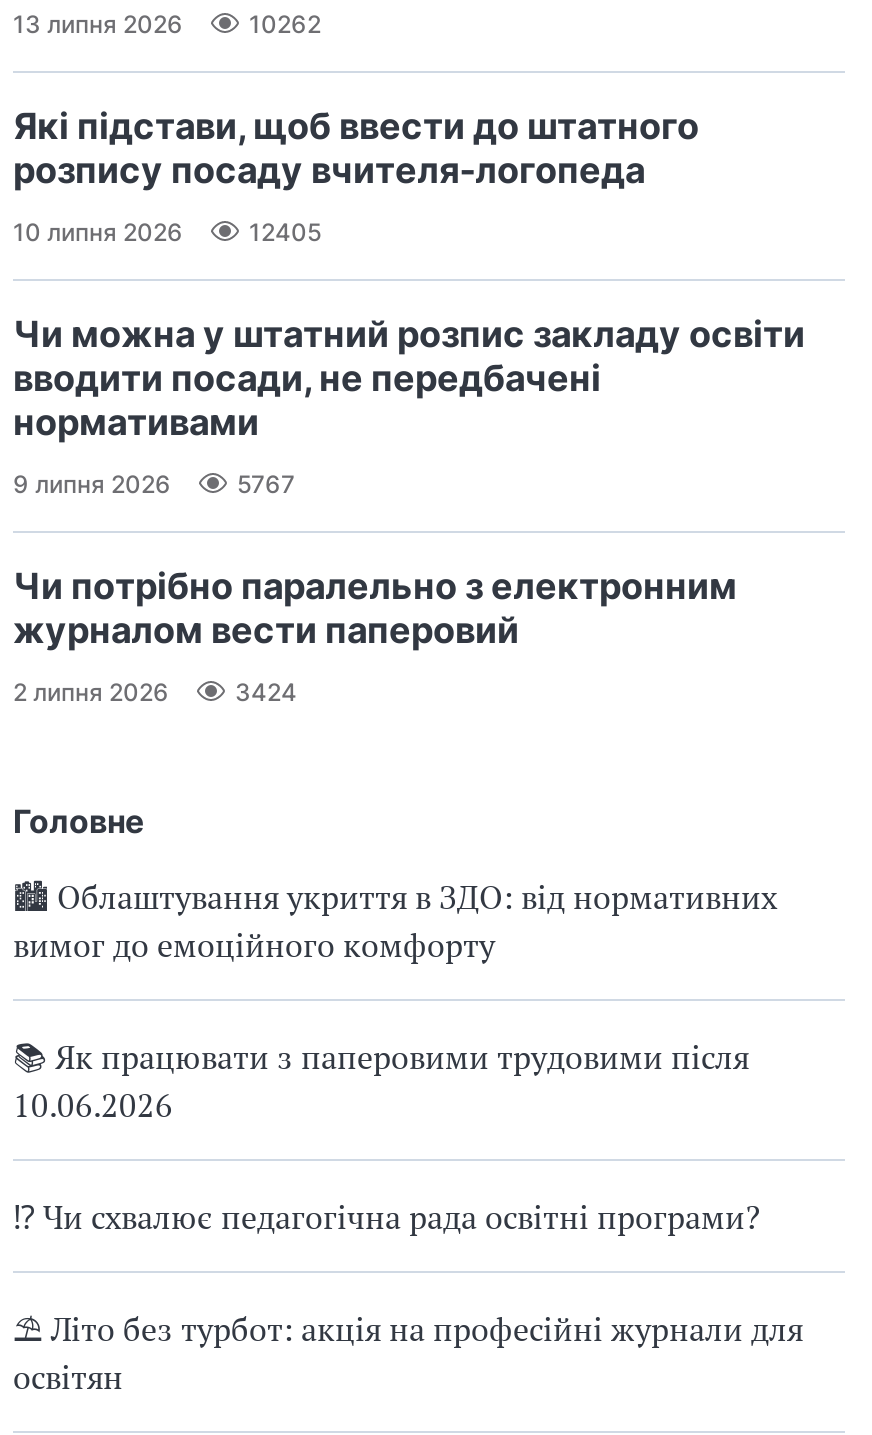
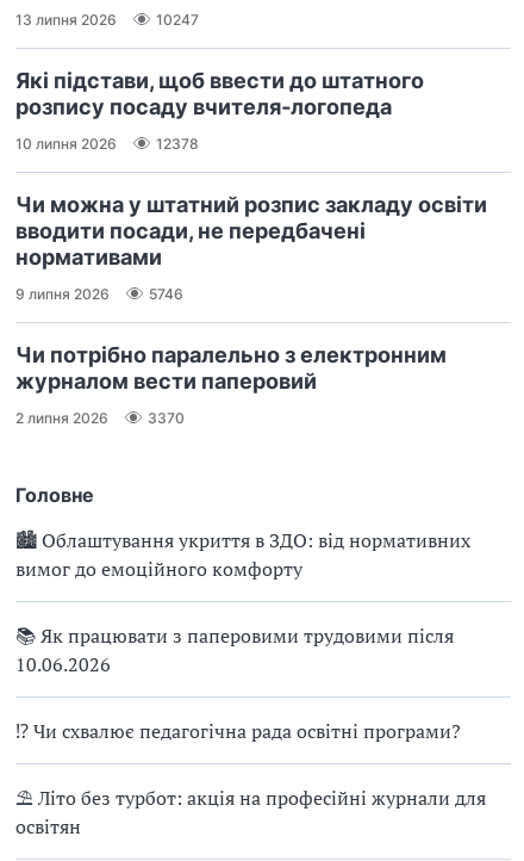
[249,9,321,39] 10262 -> [156,11,199,29] 10247
[249,217,321,247] 12405 -> [156,135,199,153] 12378
[237,469,295,499] 5767 -> [149,285,183,303] 5746
[235,677,297,707] 3424 -> [148,409,185,427] 3370

